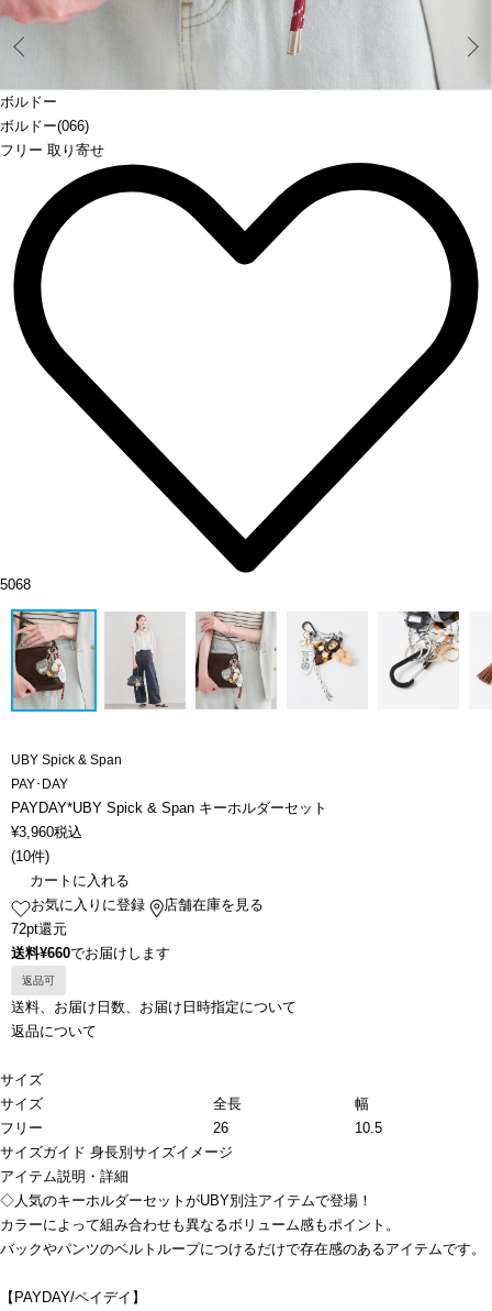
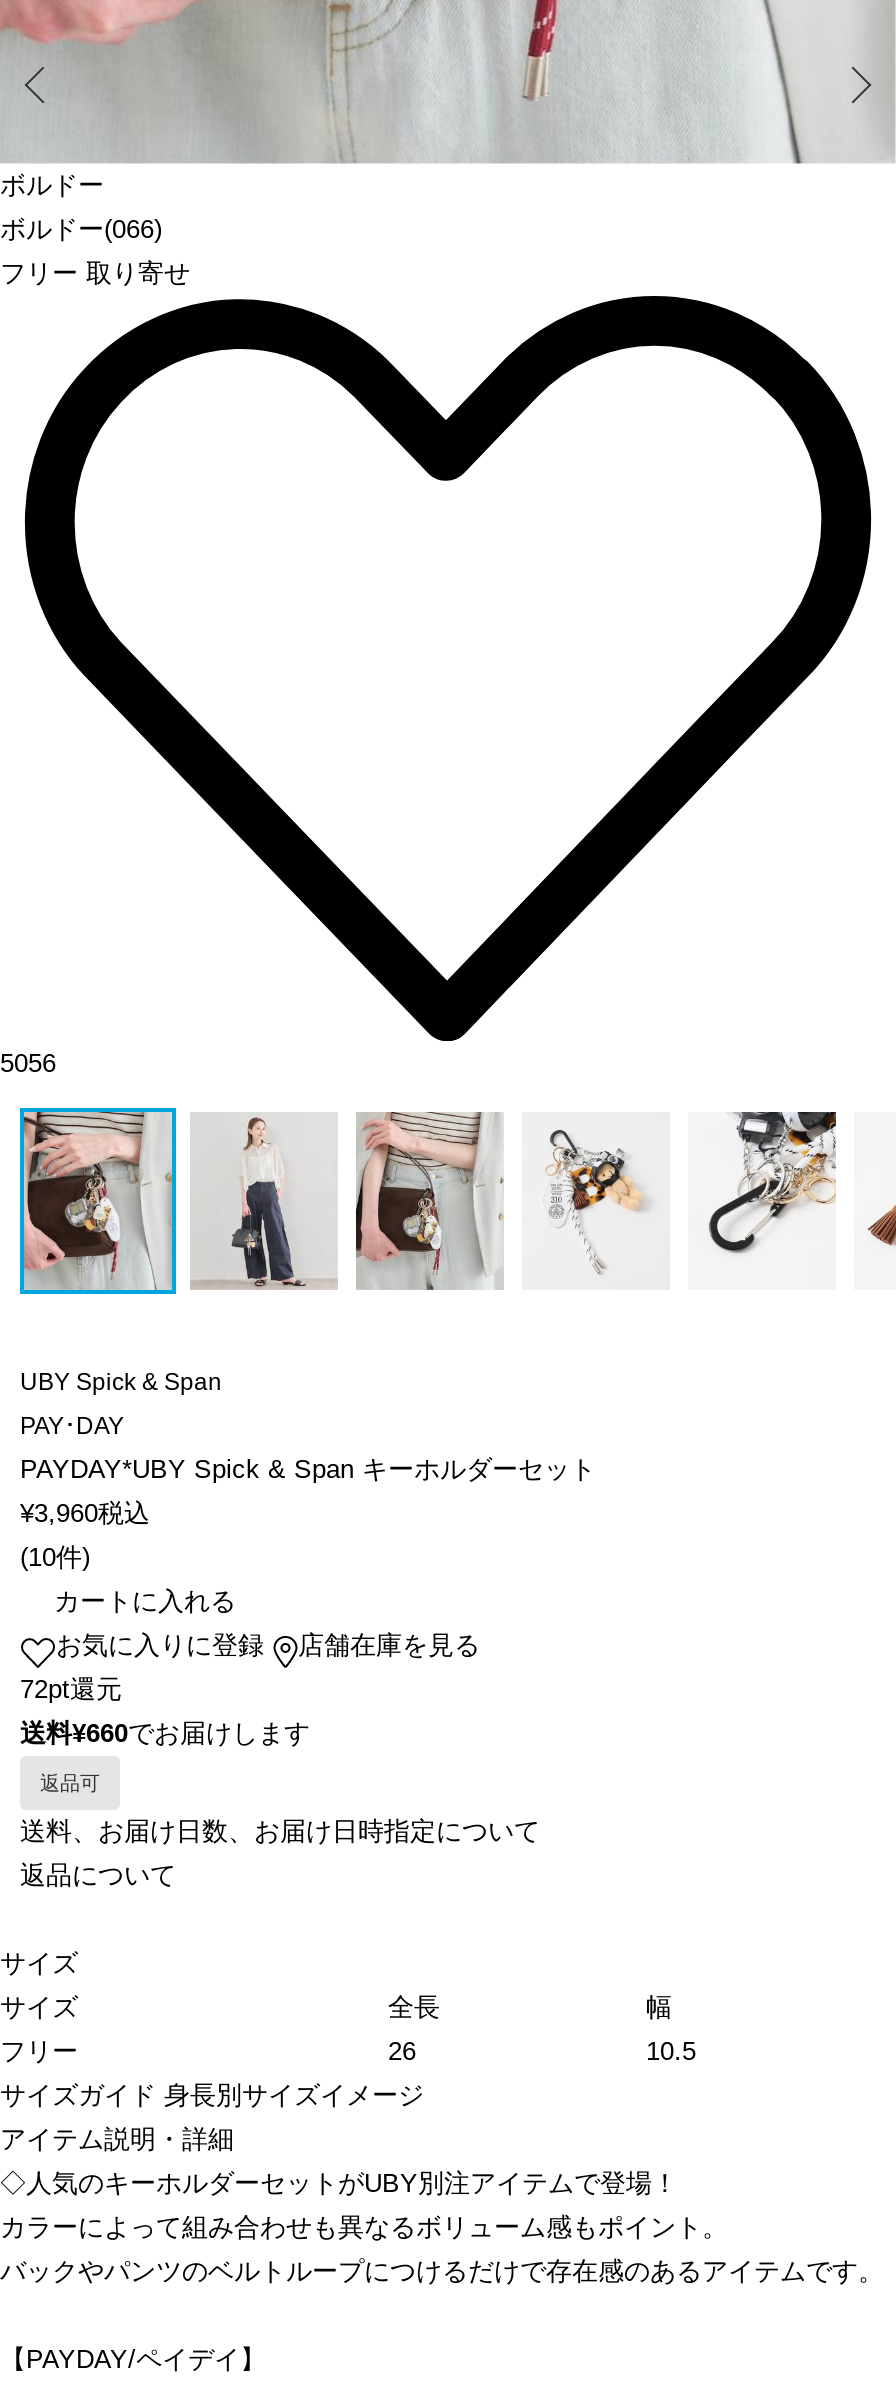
[0,577,31,593] 5068 -> [0,1049,56,1079] 5056

